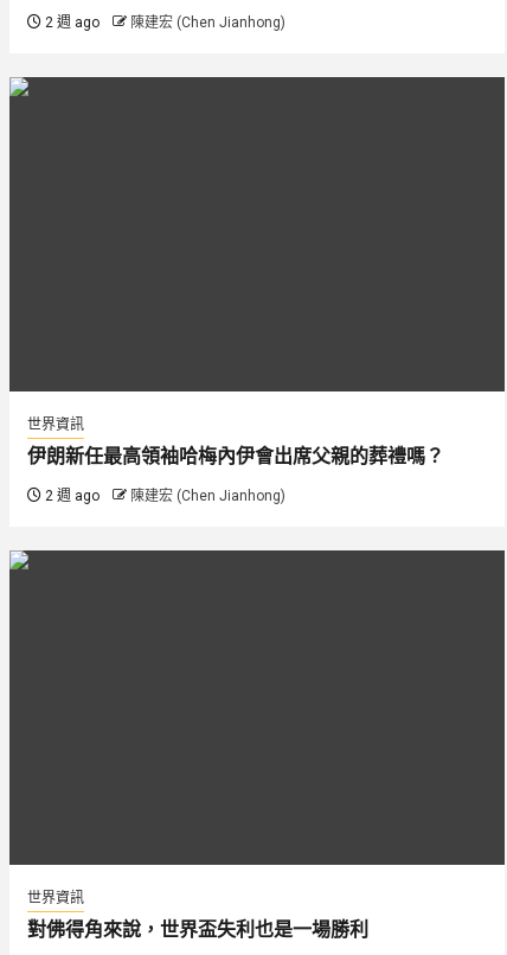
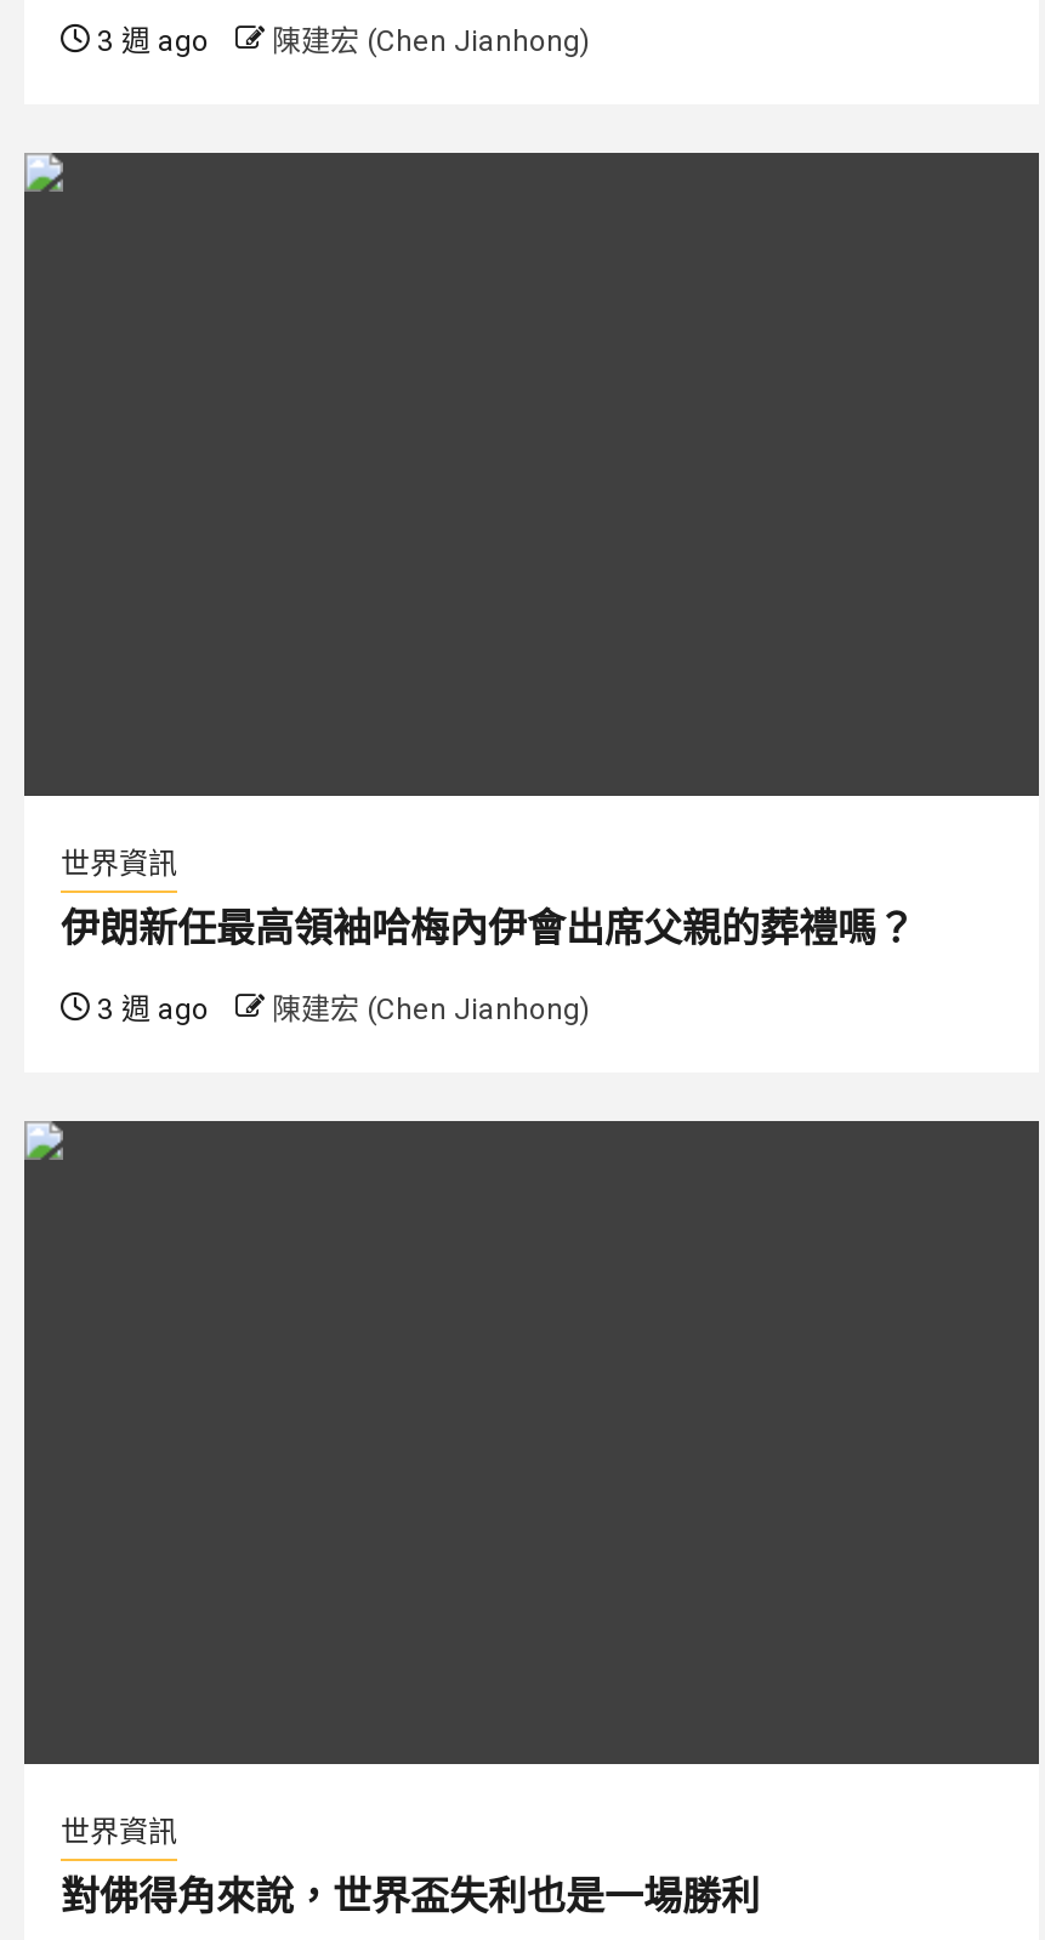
[41,14,285,30] 2 週 ago 陳建宏 (Chen Jianhong) -> [90,23,590,57] 3 週 ago 陳建宏 (Chen Jianhong)
[41,487,285,504] 2 週 ago 陳建宏 (Chen Jianhong) -> [90,991,590,1025] 3 週 ago 陳建宏 (Chen Jianhong)

